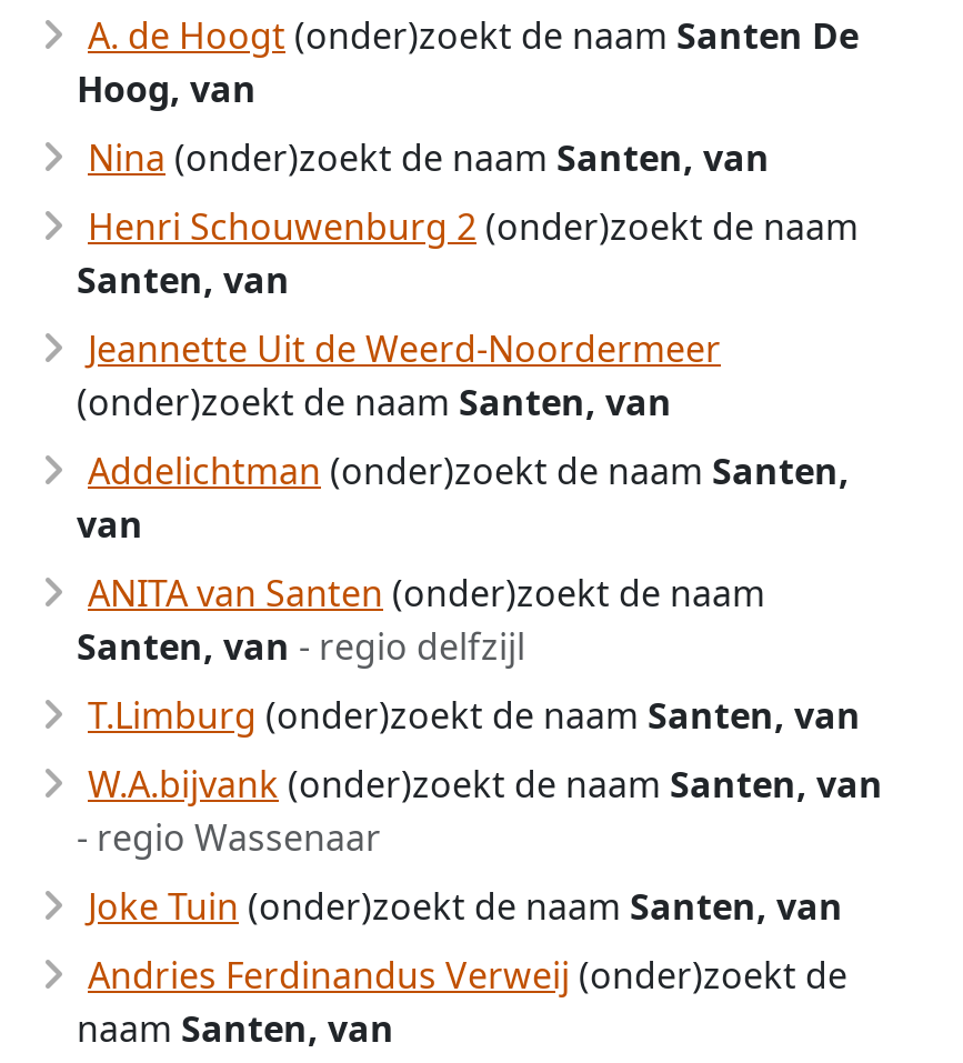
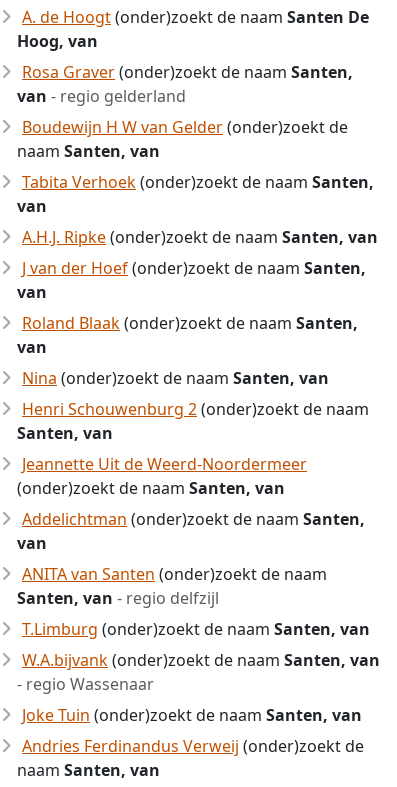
none -> [17,61,378,358] Rosa Graver (onder)zoekt de naam Santen, | van - regio gelderland | Boudewijn H W van Gelder (onder)zoekt de | naam Santen, van | Tabita Verhoek (onder)zoekt de naam Santen, | van | A.H.J. Ripke (onder)zoekt de naam Santen, van | J van der Hoef (onder)zoekt de naam Santen, | van | Roland Blaak (onder)zoekt de naam Santen, | van

